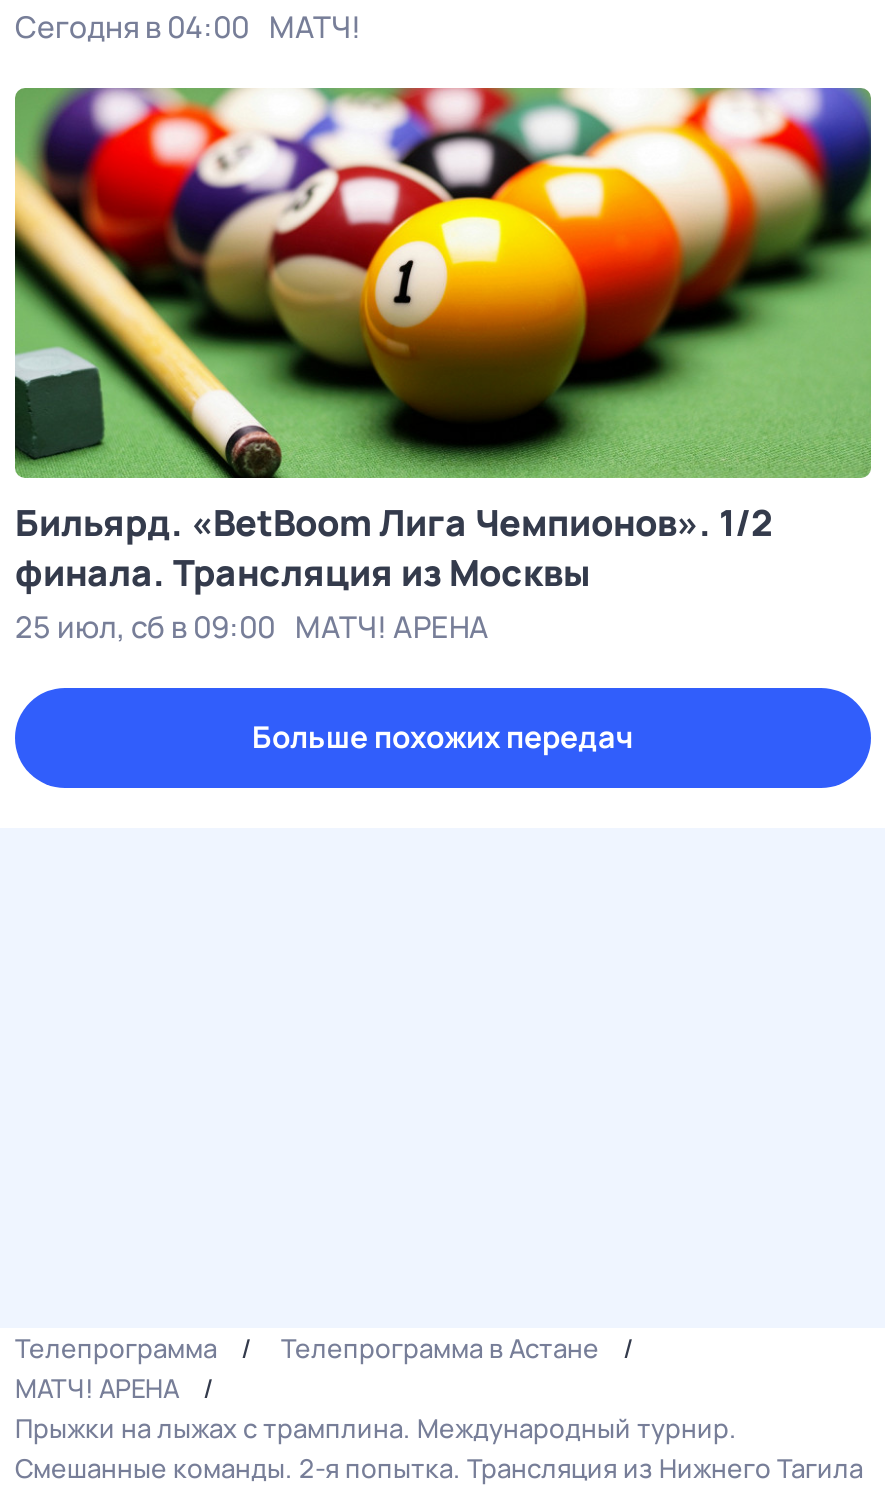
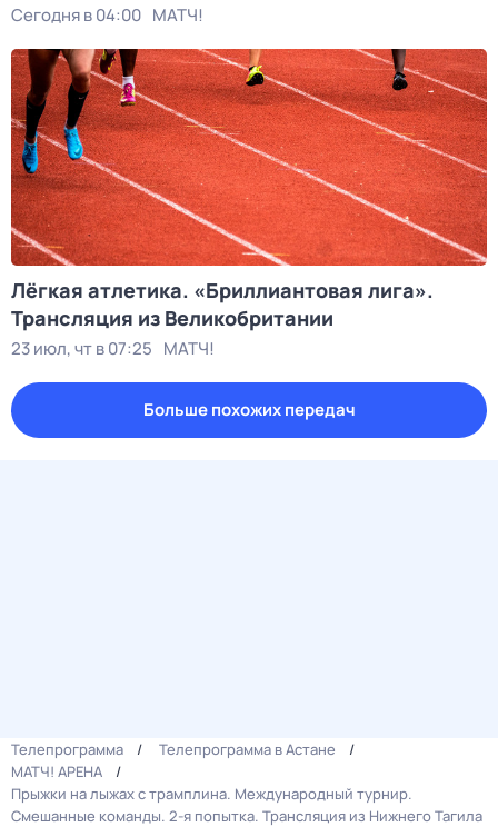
[13,86,873,648] [image] | Бильярд. «BetBoom Лига Чемпионов». 1/2 | финала. Трансляция из Москвы | 25 июл, сб в 09:00 МАТЧ! АРЕНА -> [10,48,488,360] [image] | Лёгкая атлетика. «Бриллиантовая лига». | Трансляция из Великобритании | 23 июл, чт в 07:25 МАТЧ!

